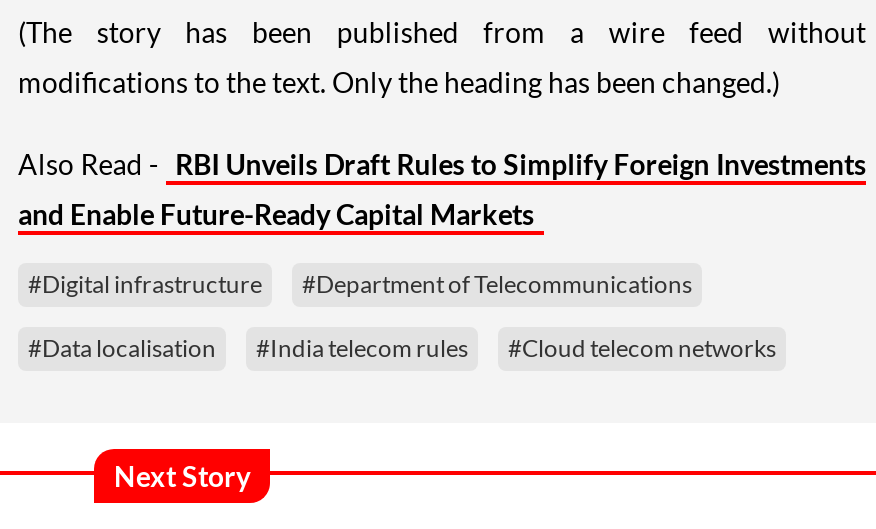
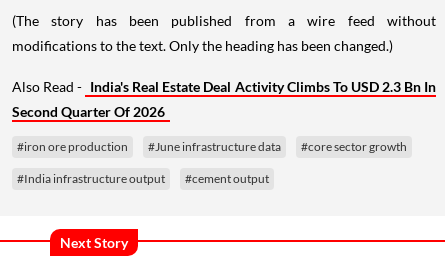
[18,148,866,182] Also Read - RBI Unveils Draft Rules to Simplify Foreign Investments -> [12,78,436,95] Also Read - India's Real Estate Deal Activity Climbs To USD 2.3 Bn In
[18,198,534,232] and Enable Future-Ready Capital Markets -> [12,103,165,120] Second Quarter Of 2026
[28,270,692,300] #Digital infrastructure | #Department of Telecommunications -> [17,139,407,154] #iron ore production | #June infrastructure data | #core sector growth
[28,334,776,364] #Data localisation | #India telecom rules | #Cloud telecom networks -> [17,171,269,186] #India infrastructure output | #cement output

